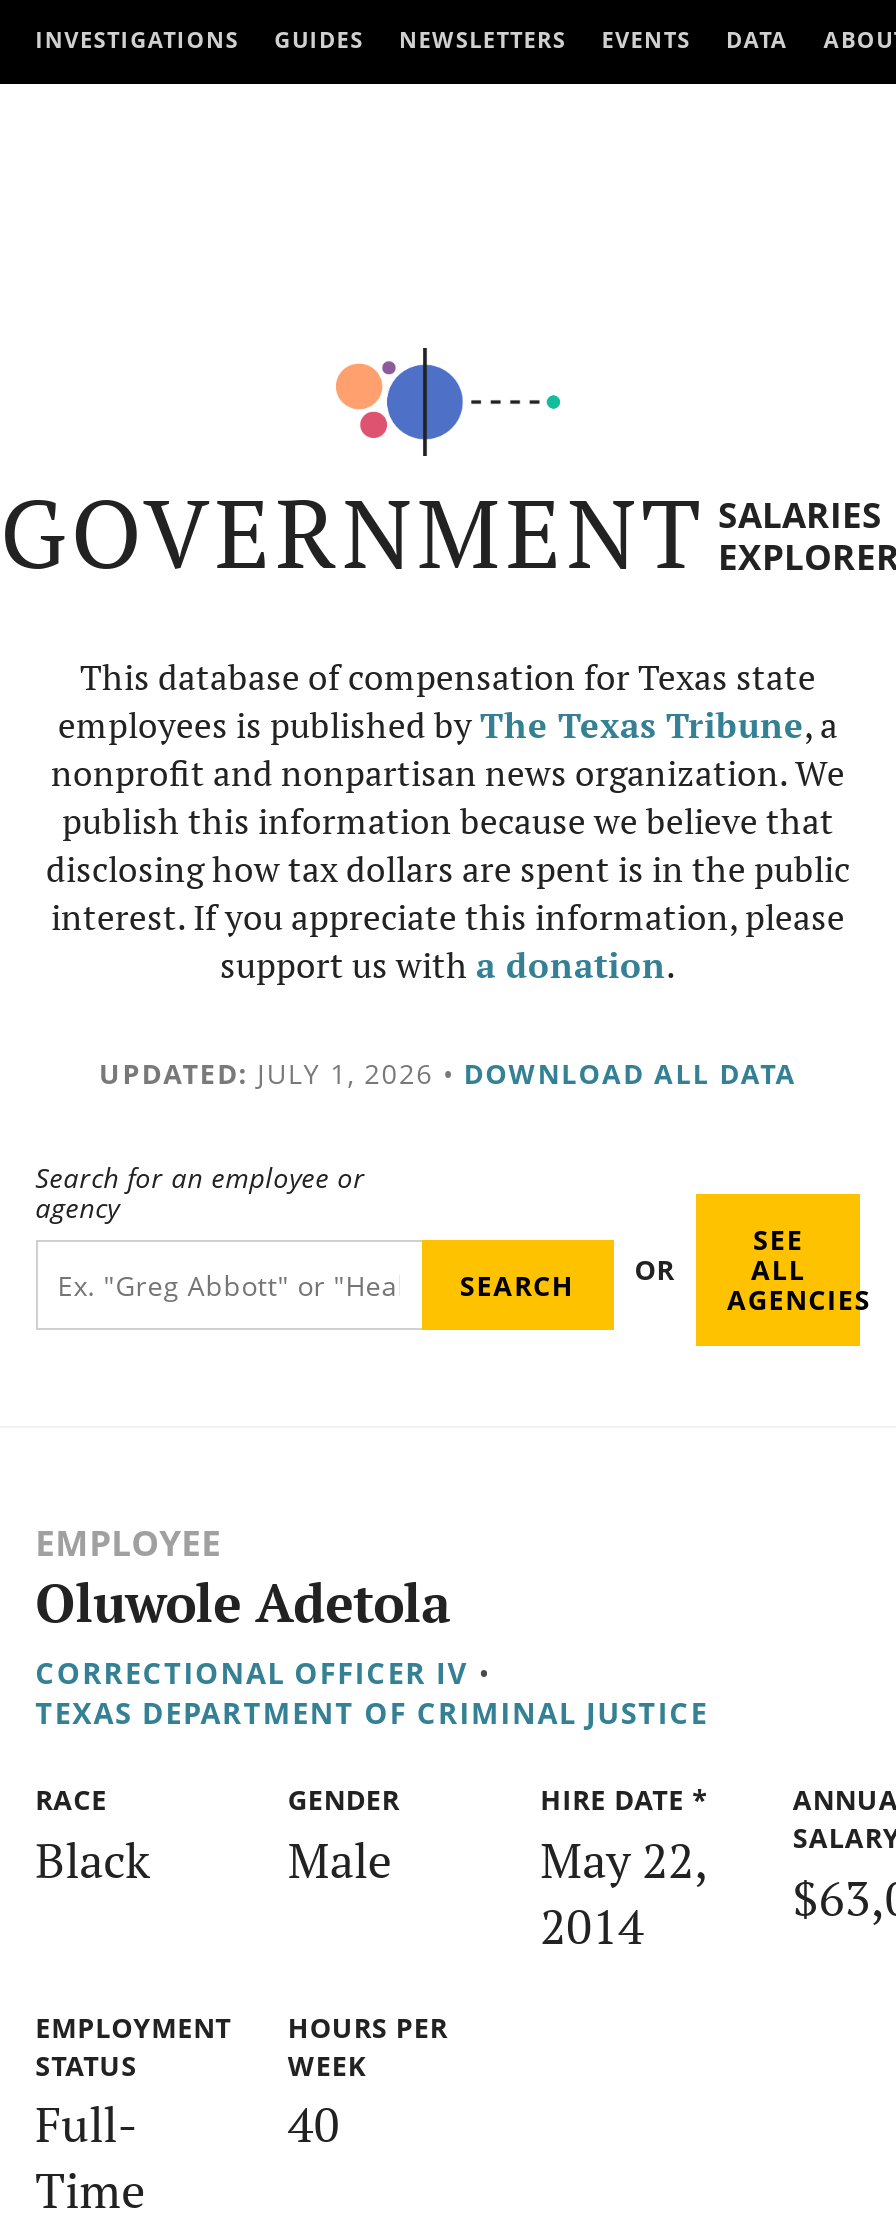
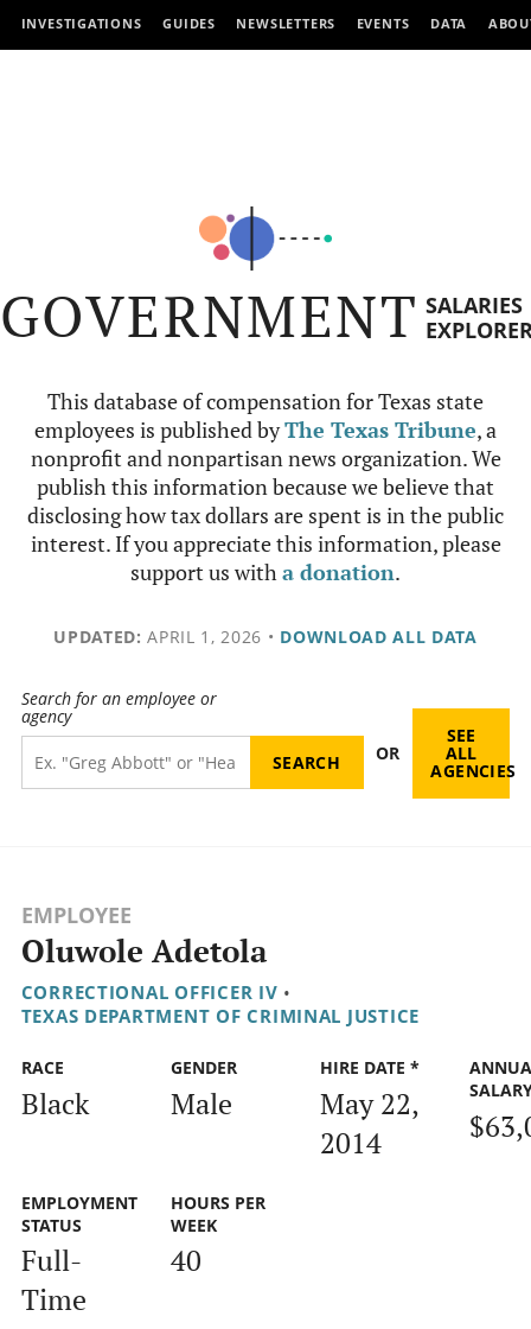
[99,1054,797,1092] UPDATED: JULY 1, 2026 • DOWNLOAD ALL DATA -> [54,625,477,648] UPDATED: APRIL 1, 2026 • DOWNLOAD ALL DATA

